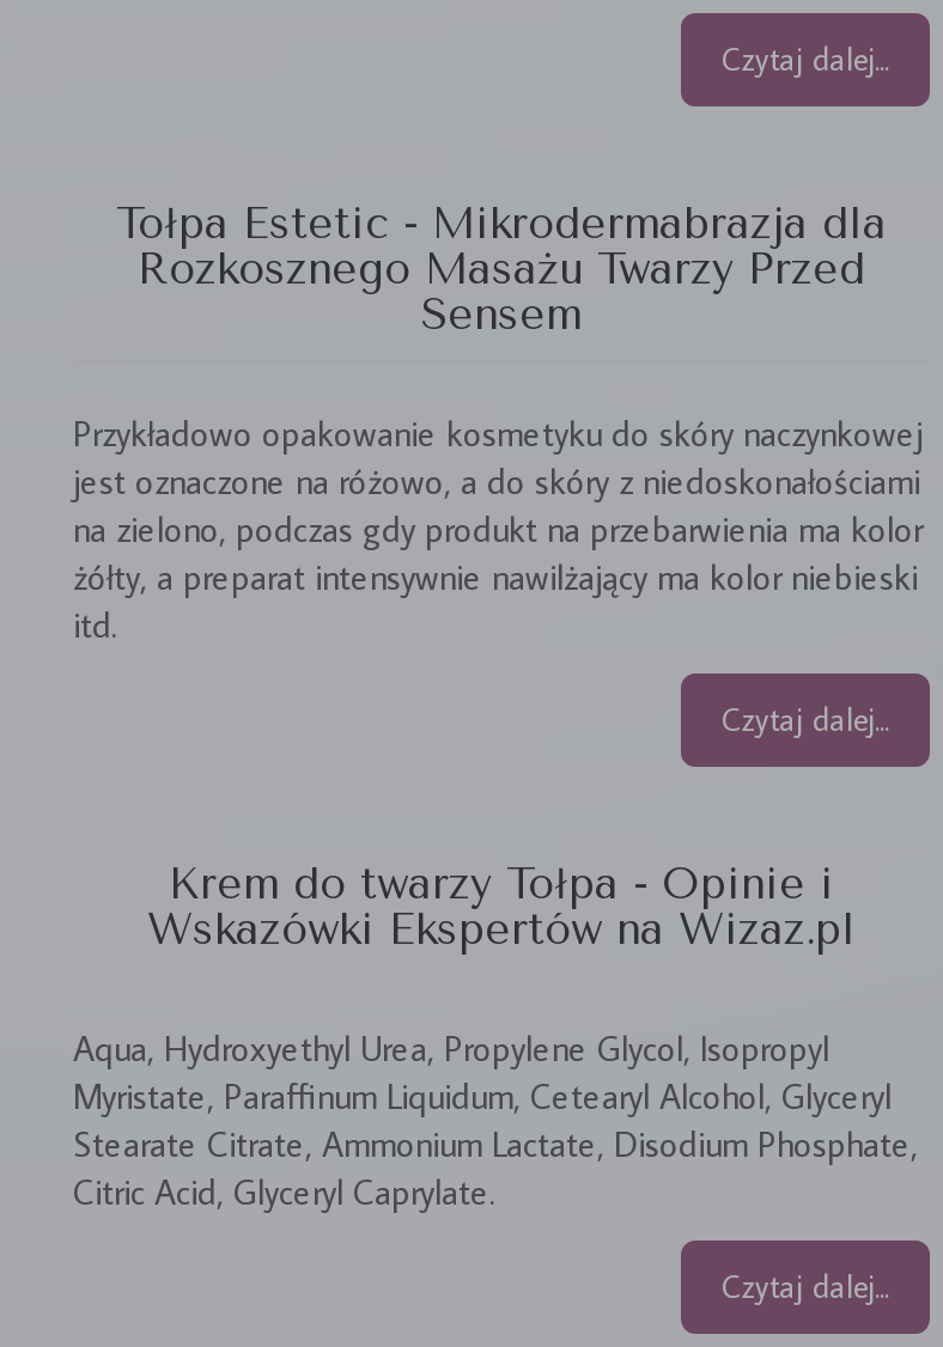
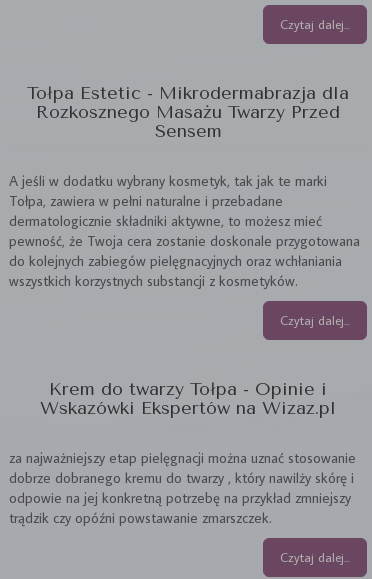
[73,411,923,648] Przykładowo opakowanie kosmetyku do skóry naczynkowej | jest oznaczone na różowo, a do skóry z niedoskonałościami | na zielono, podczas gdy produkt na przebarwienia ma kolor | żółty, a preparat intensywnie nawilżający ma kolor niebieski | itd. -> [9,171,360,290] A jeśli w dodatku wybrany kosmetyk, tak jak te marki | Tołpa, zawiera w pełni naturalne i przebadane | dermatologicznie składniki aktywne, to możesz mieć | pewność, że Twoja cera zostanie doskonale przygotowana | do kolejnych zabiegów pielęgnacyjnych oraz wchłaniania | wszystkich korzystnych substancji z kosmetyków.
[73,1026,918,1215] Aqua, Hydroxyethyl Urea, Propylene Glycol, Isopropyl | Myristate, Paraffinum Liquidum, Cetearyl Alcohol, Glyceryl | Stearate Citrate, Ammonium Lactate, Disodium Phosphate, | Citric Acid, Glyceryl Caprylate. -> [9,448,356,527] za najważniejszy etap pielęgnacji można uznać stosowanie | dobrze dobranego kremu do twarzy , który nawilży skórę i | odpowie na jej konkretną potrzebę na przykład zmniejszy | trądzik czy opóźni powstawanie zmarszczek.

